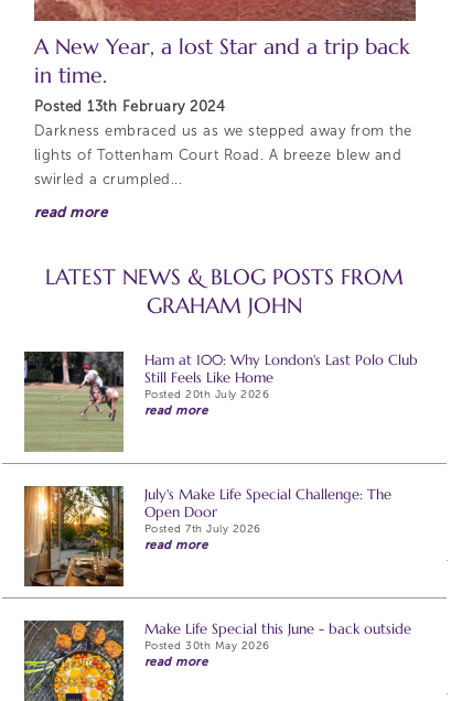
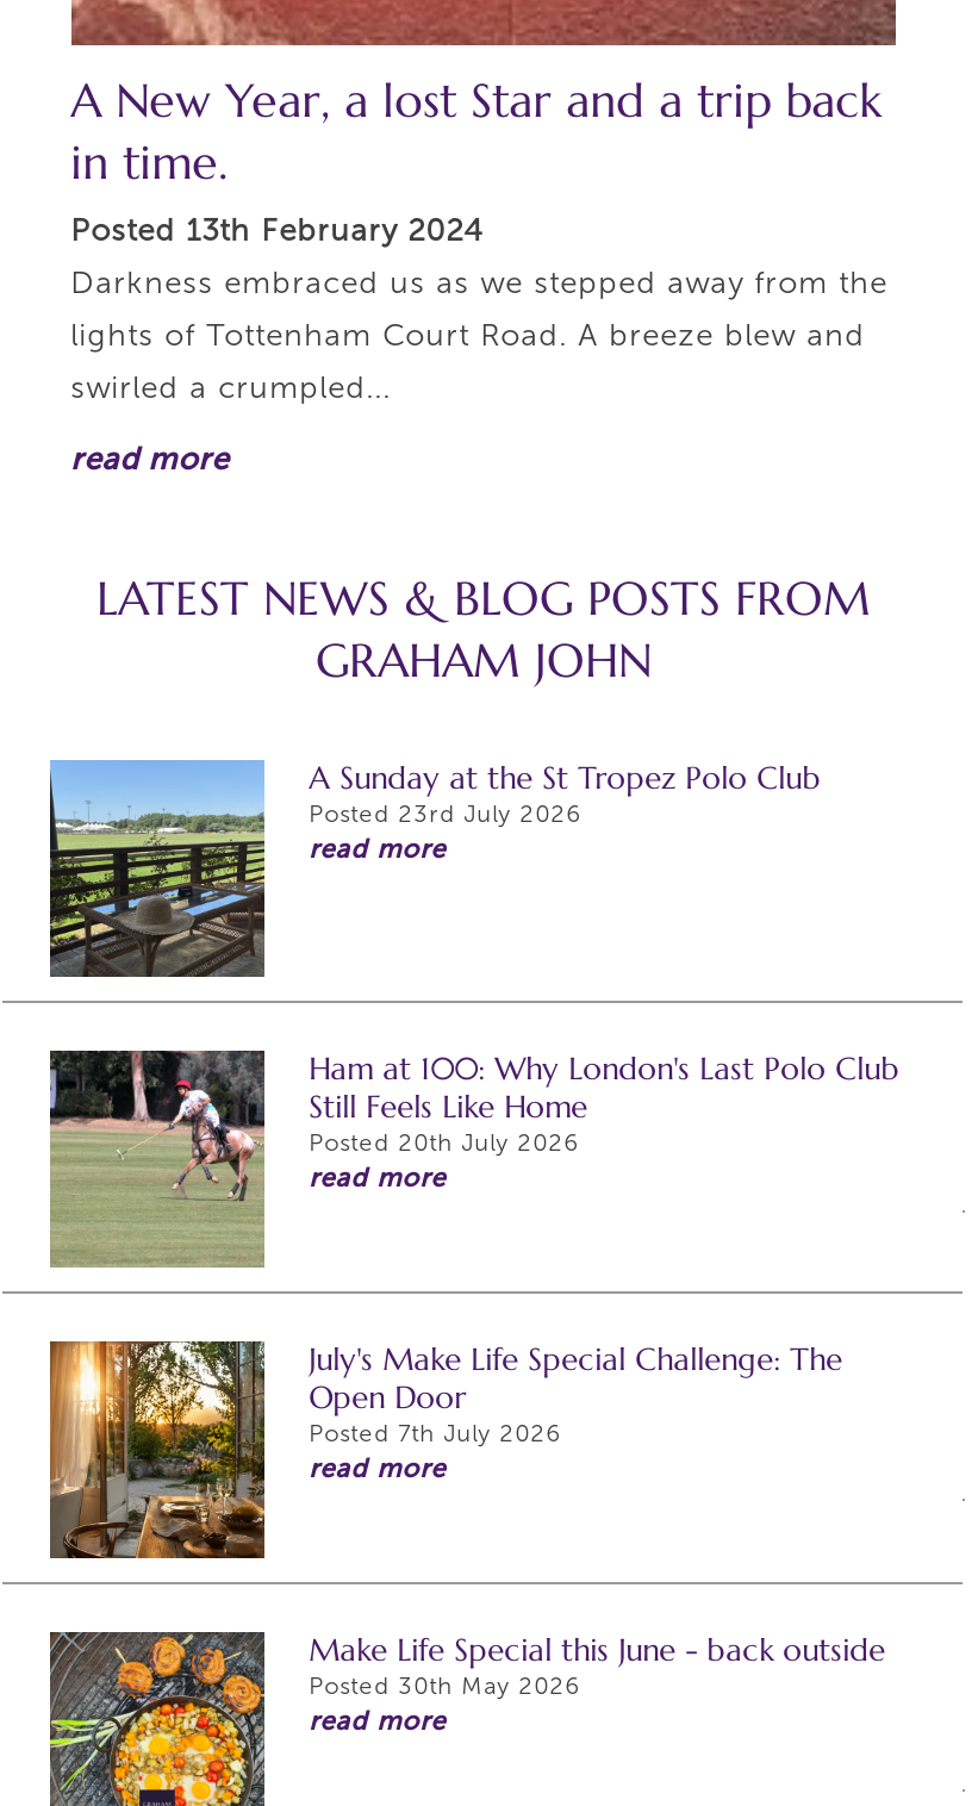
none -> [48,758,821,979] [image] | A Sunday at the St Tropez Polo Club | Posted 23rd July 2026 | read more

